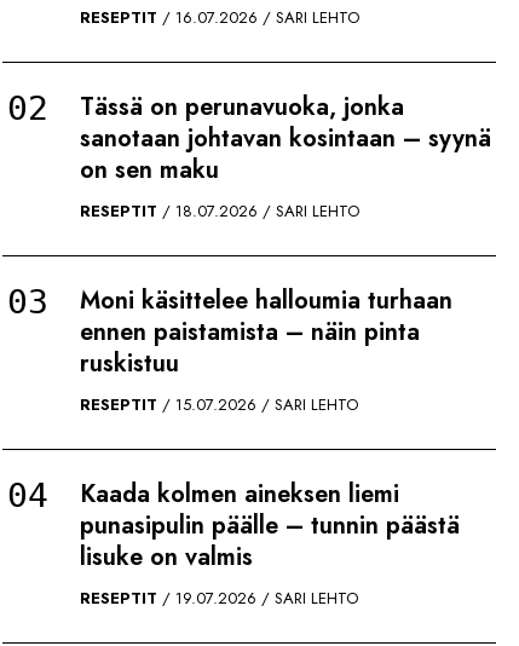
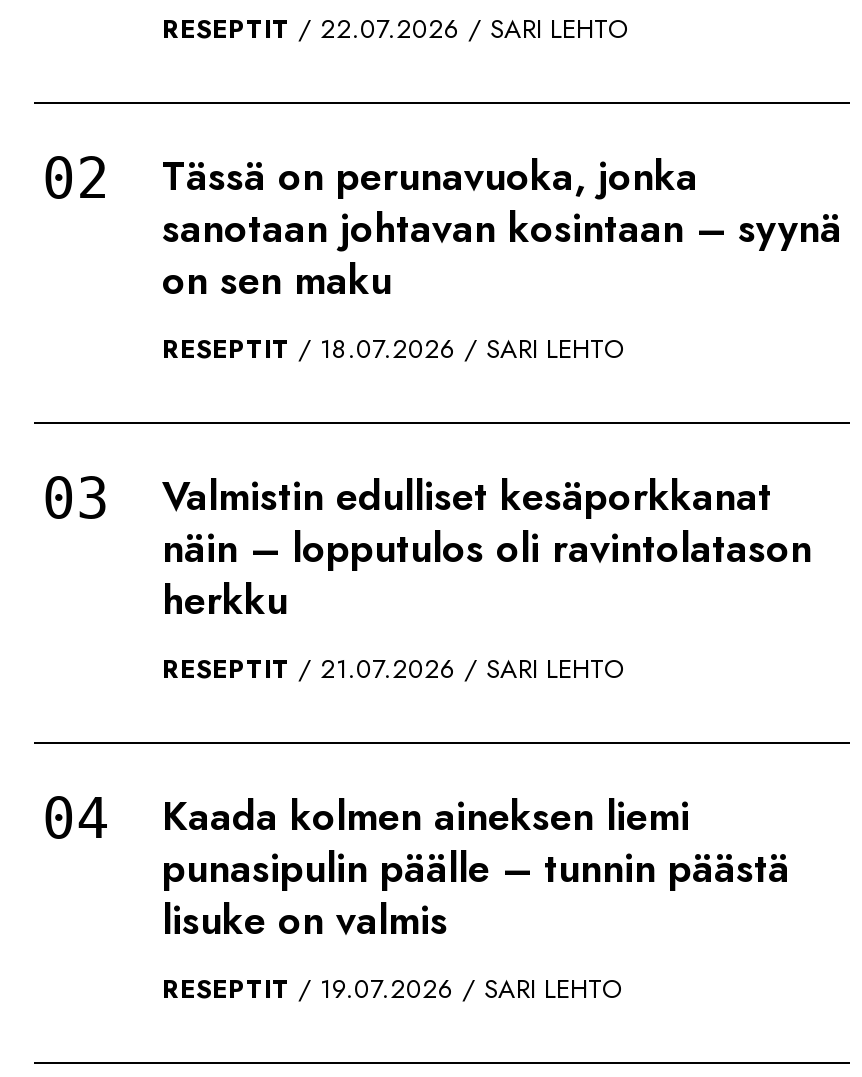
[80,6,359,29] RESEPTIT 16.07.2026 SARI LEHTO -> [162,10,628,48] RESEPTIT 22.07.2026 SARI LEHTO
[80,283,452,381] Moni käsittelee halloumia turhaan | ennen paistamista – näin pinta | ruskistuu -> [162,468,812,630] Valmistin edulliset kesäporkkanat | näin – lopputulos oli ravintolatason | herkku
[80,393,358,416] RESEPTIT 15.07.2026 SARI LEHTO -> [162,650,624,688] RESEPTIT 21.07.2026 SARI LEHTO

